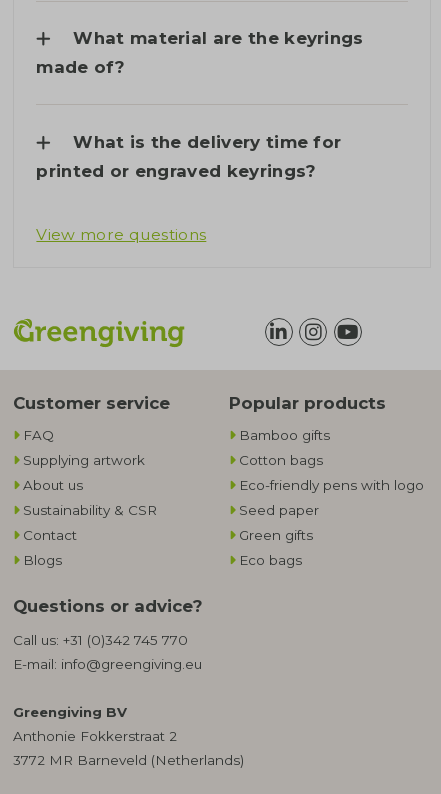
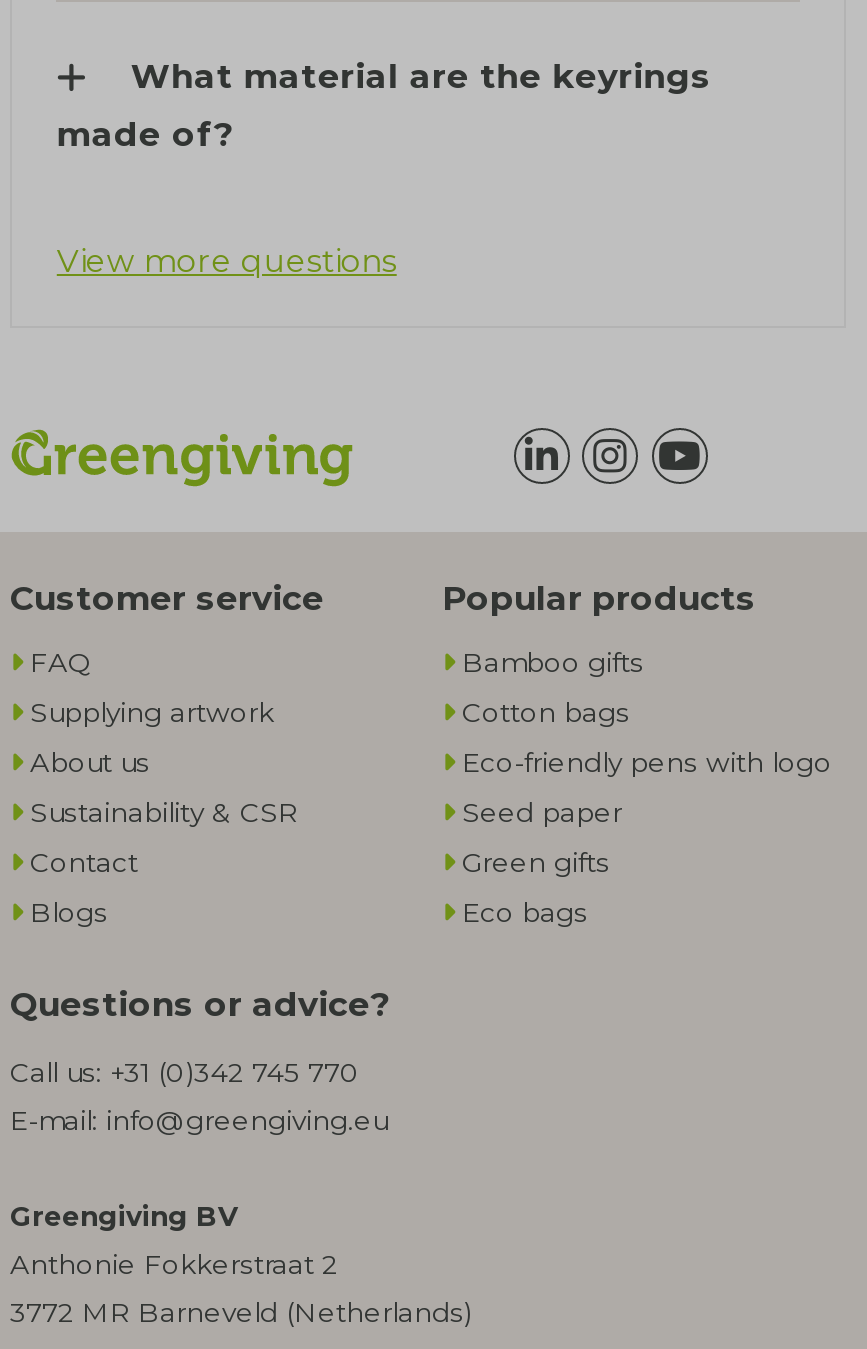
[36,132,341,181] What is the delivery time for | printed or engraved keyrings? -> none

